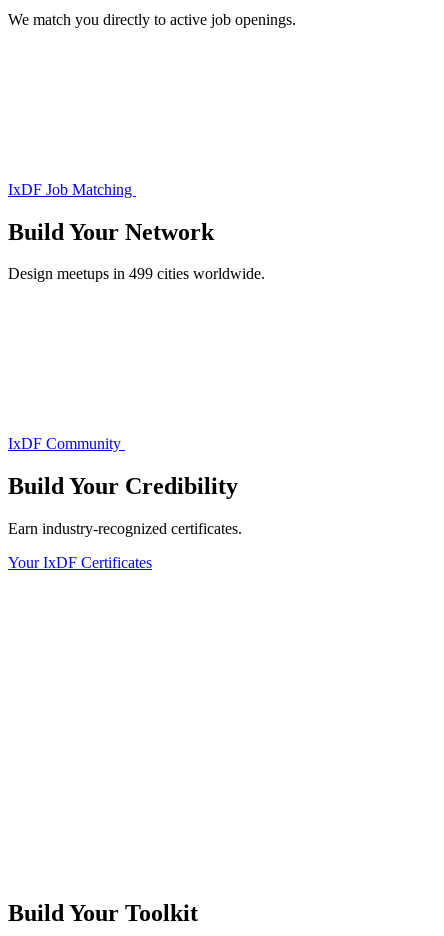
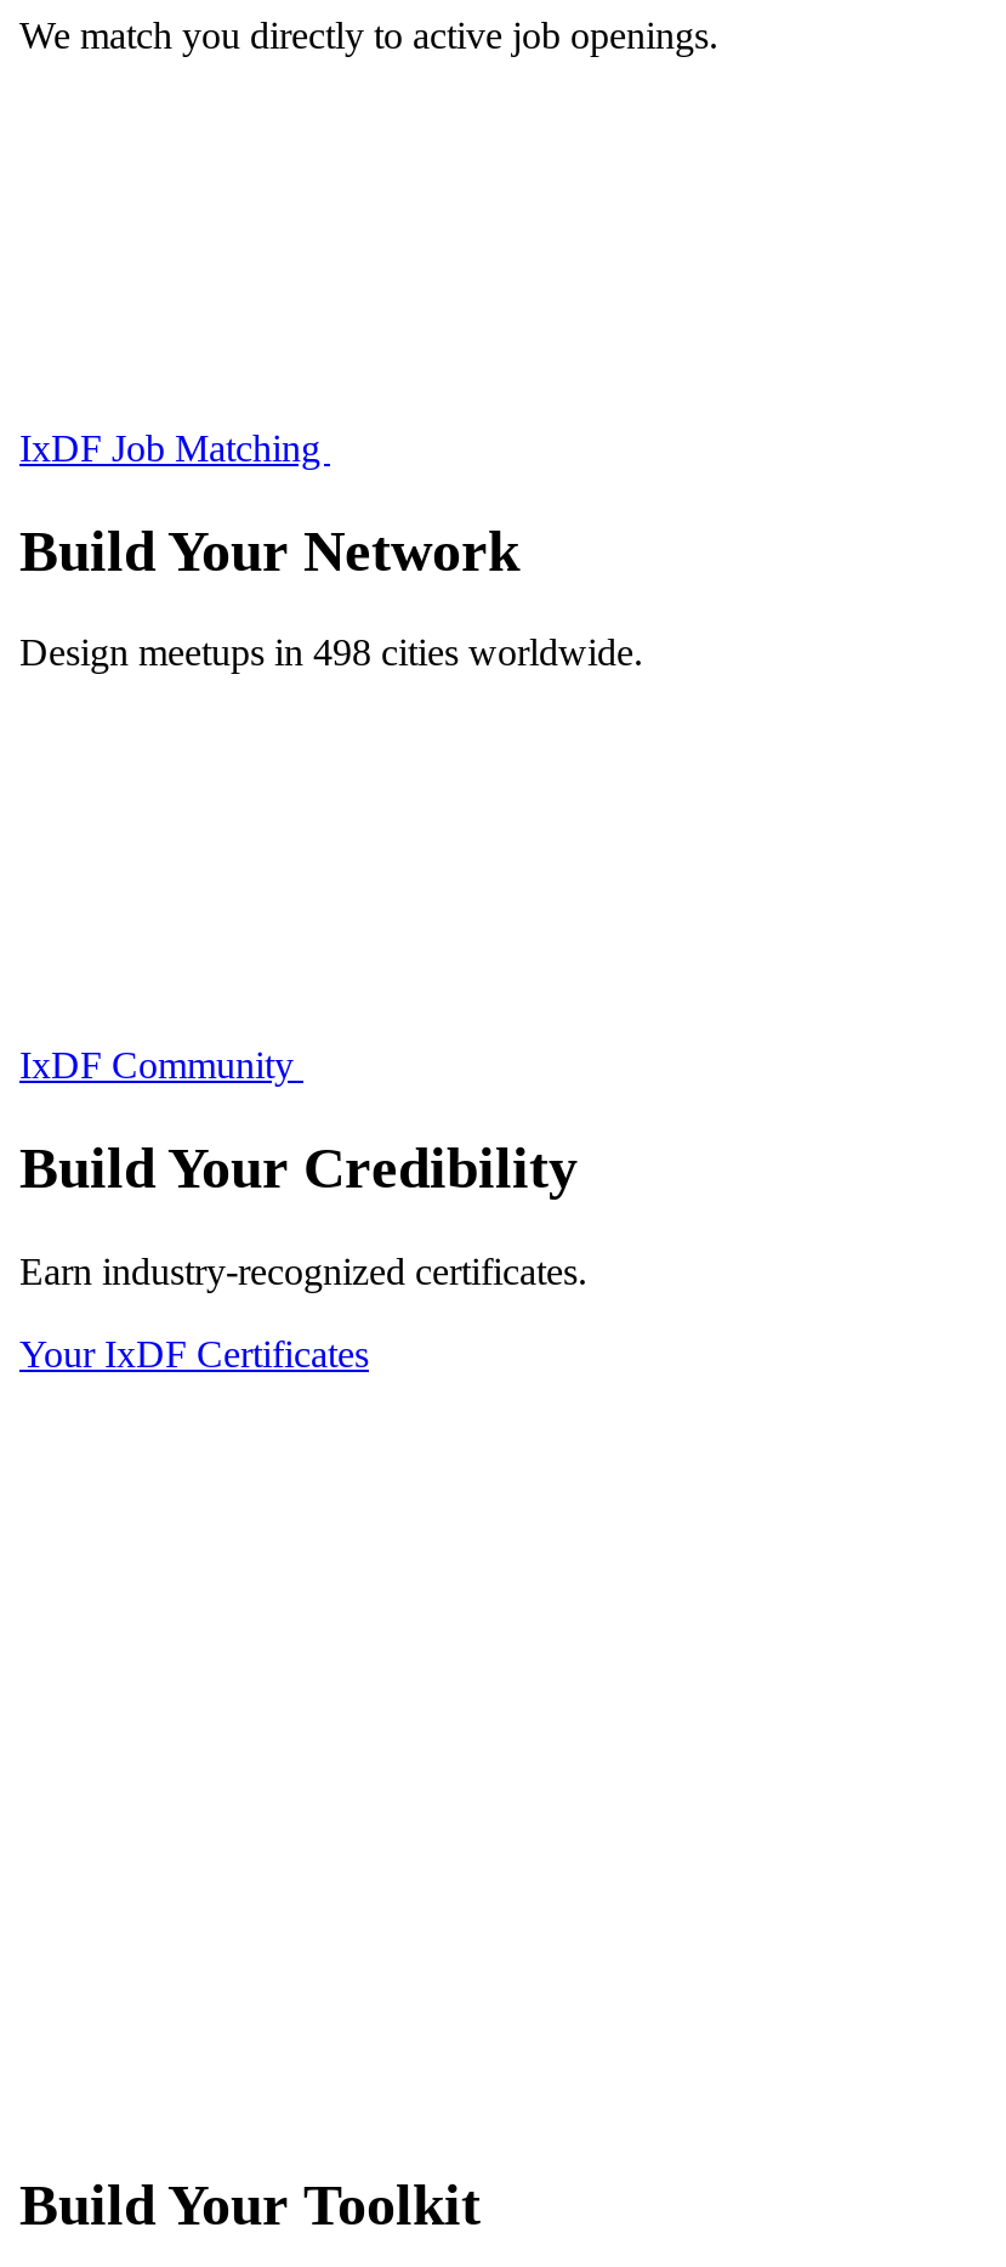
[8,265,265,282] Design meetups in 499 cities worldwide. -> [19,632,643,674] Design meetups in 498 cities worldwide.

